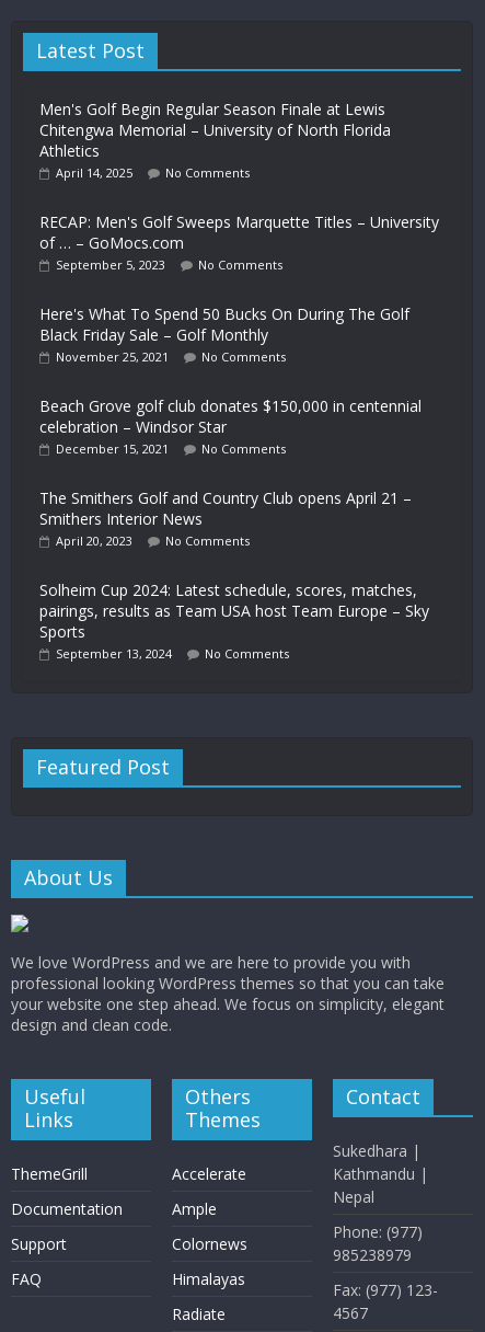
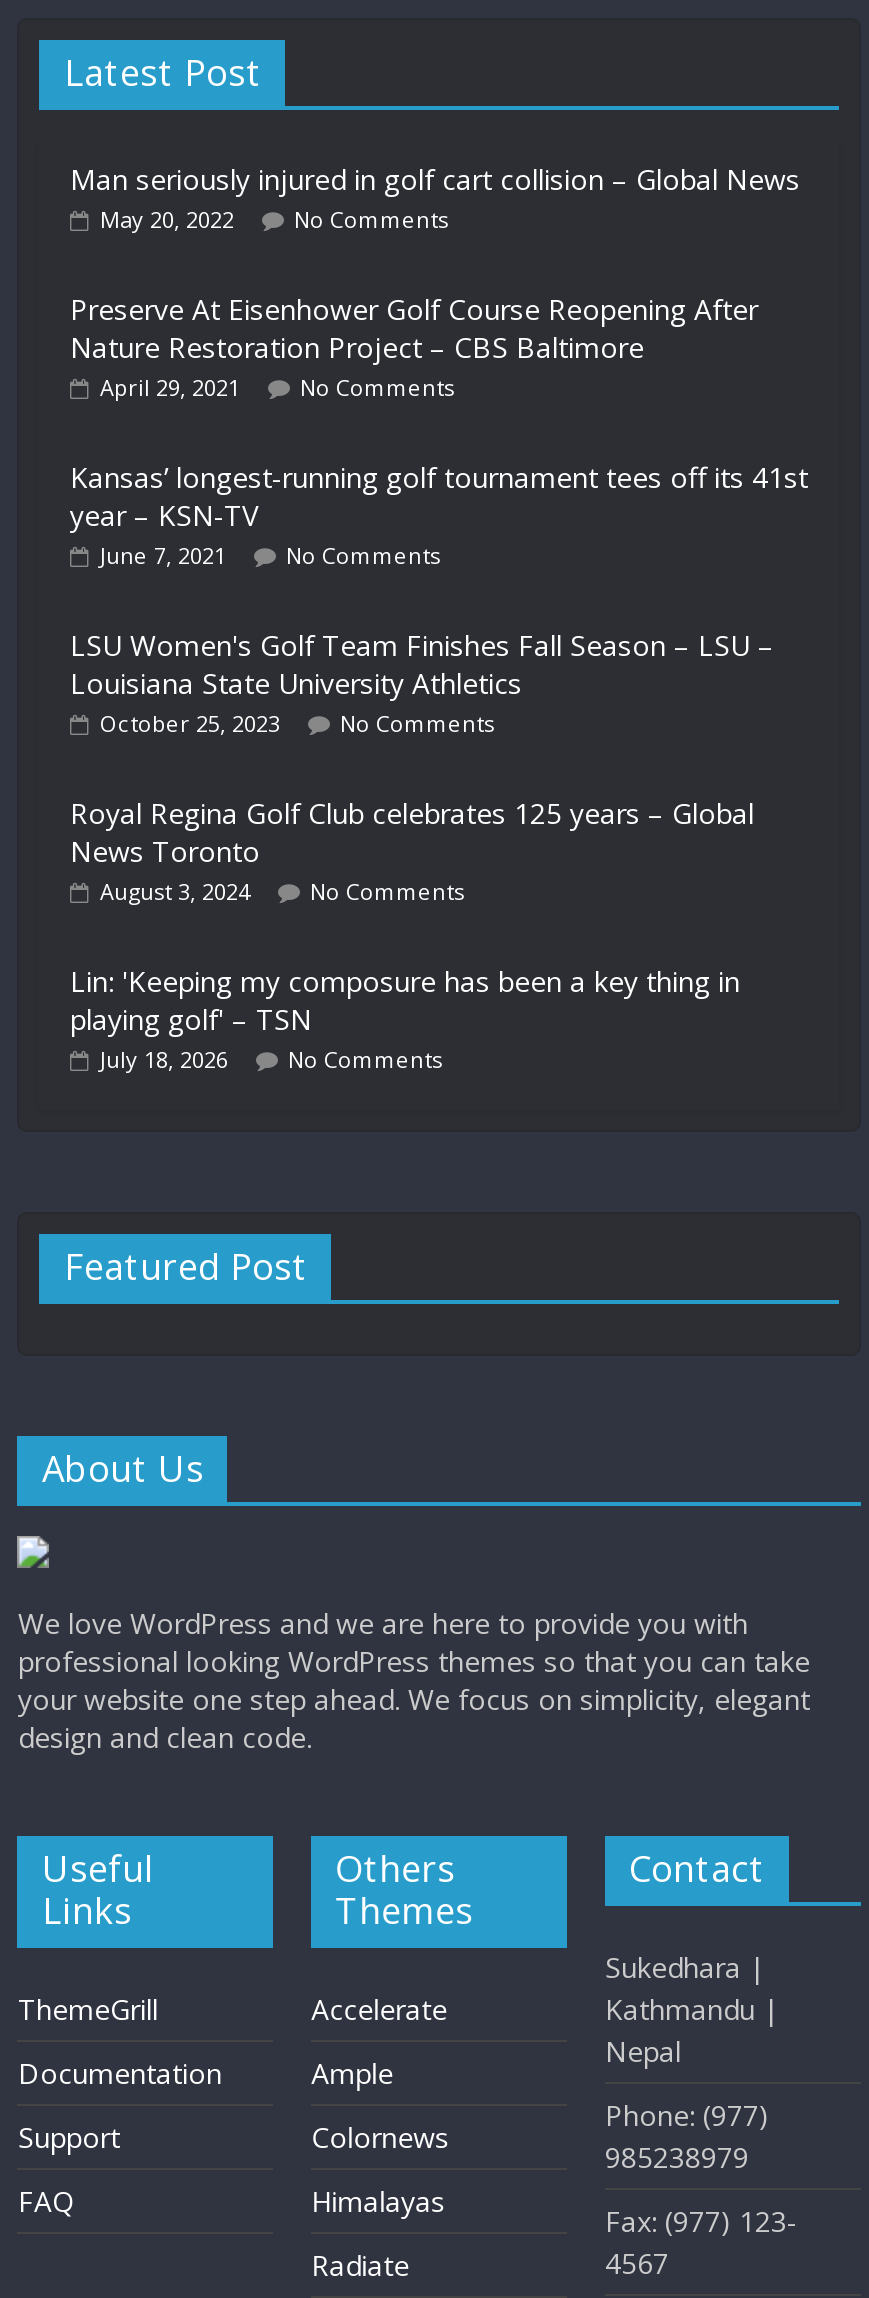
[40,99,391,181] Men's Golf Begin Regular Season Finale at Lewis | Chitengwa Memorial – University of North Florida | Athletics | April 14, 2025 -> [70,161,800,235] Man seriously injured in golf cart collision – Global News | May 20, 2022
[40,212,439,273] RECAP: Men's Golf Sweeps Marquette Titles – University | of … – GoMocs.com | September 5, 2023 -> [70,291,758,403] Preserve At Eisenhower Golf Course Reopening After | Nature Restoration Project – CBS Baltimore | April 29, 2021
[40,304,410,365] Here's What To Spend 50 Bucks On During The Golf | Black Friday Sale – Golf Monthly | November 25, 2021 -> [70,459,808,571] Kansas’ longest-running golf tournament tees off its 41st | year – KSN-TV | June 7, 2021
[40,396,422,457] Beach Grove golf club donates $150,000 in centennial | celebration – Windsor Star | December 15, 2021 -> [70,627,774,739] LSU Women's Golf Team Finishes Fall Season – LSU – | Louisiana State University Athletics | October 25, 2023
[40,488,412,549] The Smithers Golf and Country Club opens April 21 – | Smithers Interior News | April 20, 2023 -> [70,795,754,907] Royal Regina Golf Club celebrates 125 years – Global | News Toronto | August 3, 2024
[40,580,430,662] Solheim Cup 2024: Latest schedule, scores, matches, | pairings, results as Team USA host Team Europe – Sky | Sports | September 13, 2024 -> [70,963,740,1075] Lin: 'Keeping my composure has been a key thing in | playing golf' – TSN | July 18, 2026

